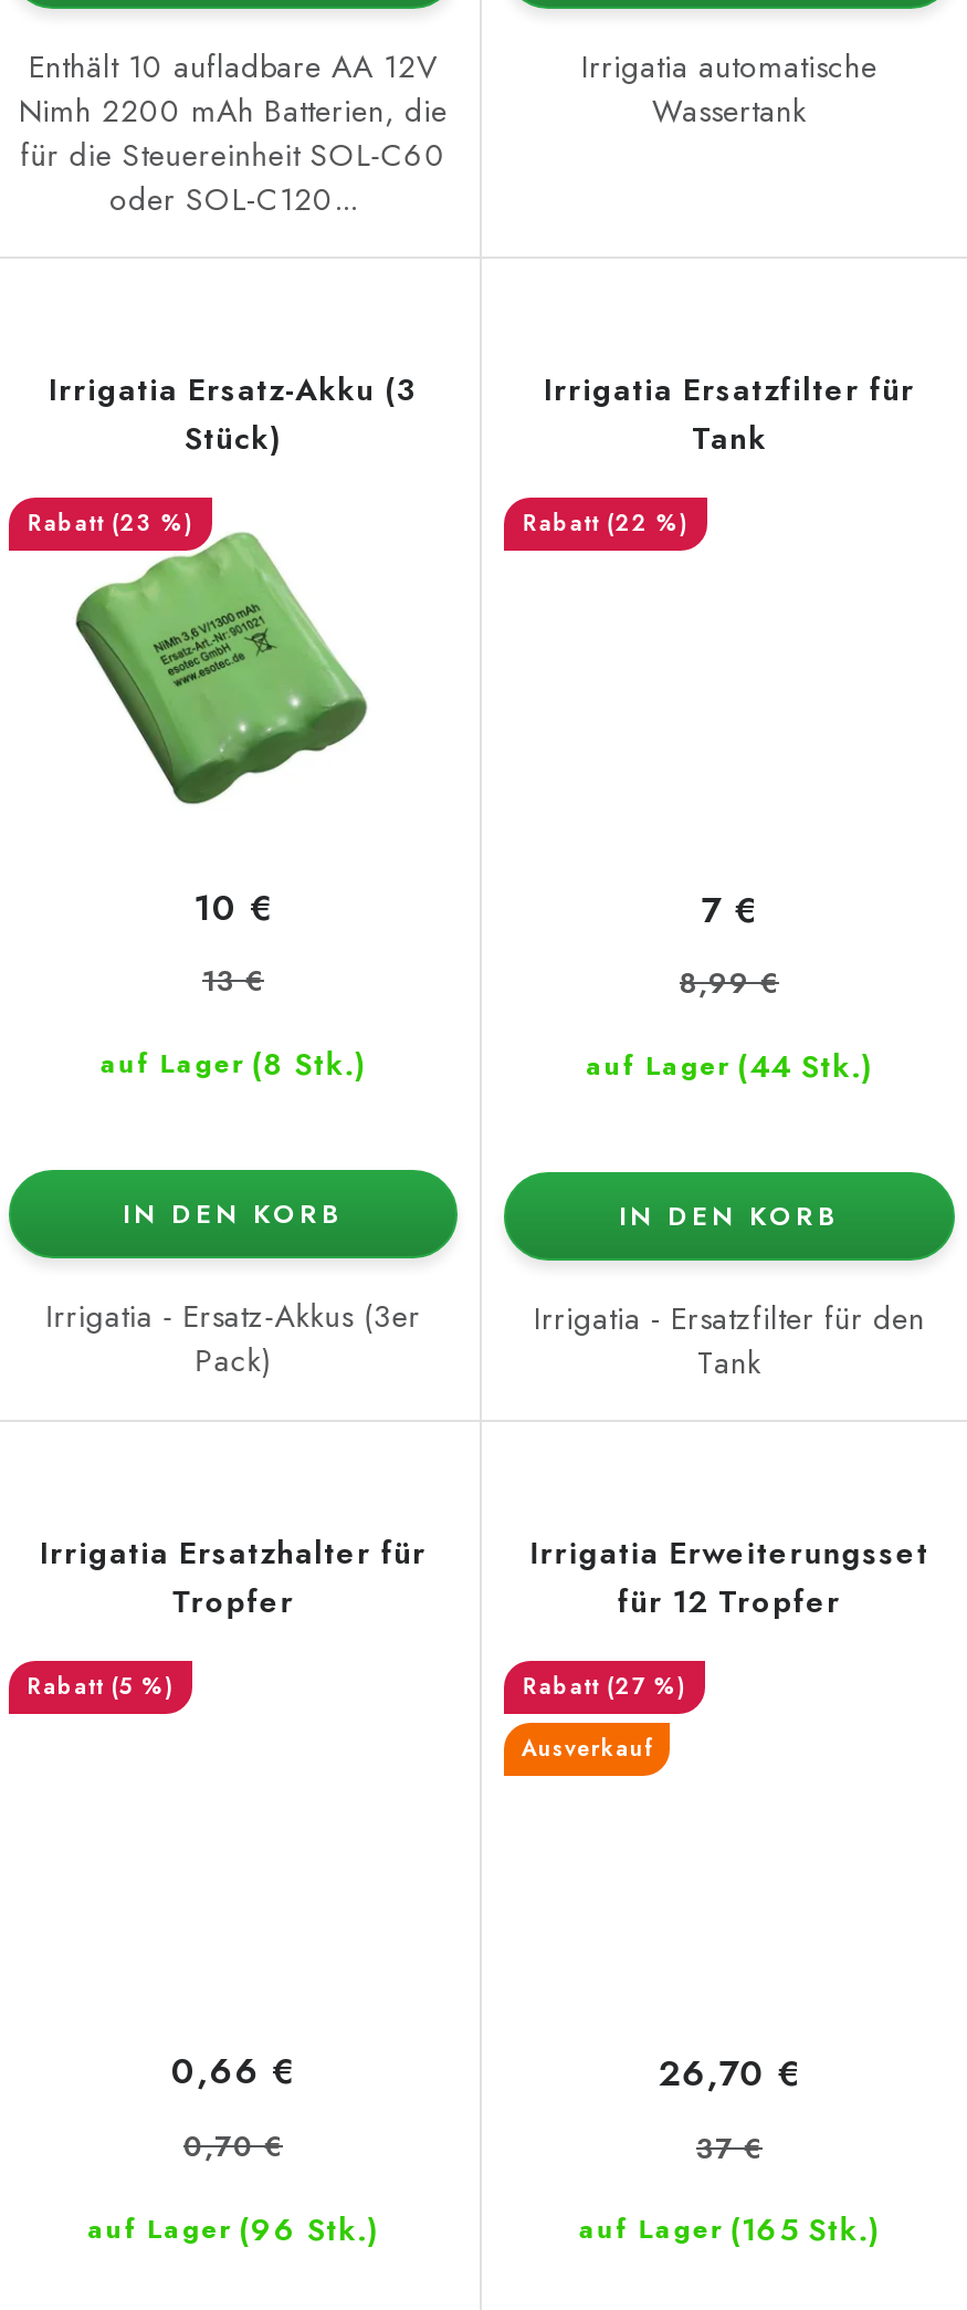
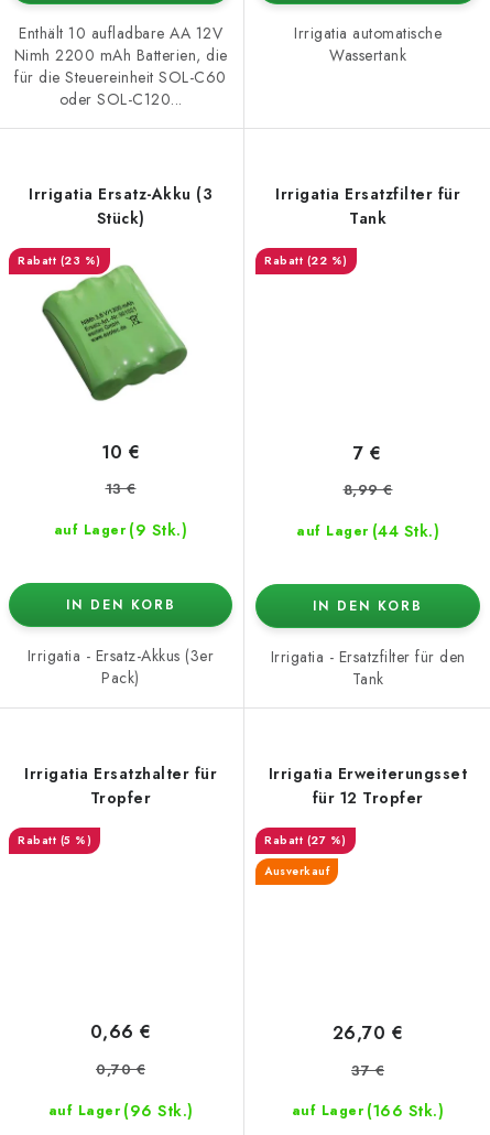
[100,1042,366,1086] auf Lager (8 Stk.) -> [54,519,187,541] auf Lager (9 Stk.)
[579,2208,880,2252] auf Lager (165 Stk.) -> [292,1100,444,1122] auf Lager (166 Stk.)

